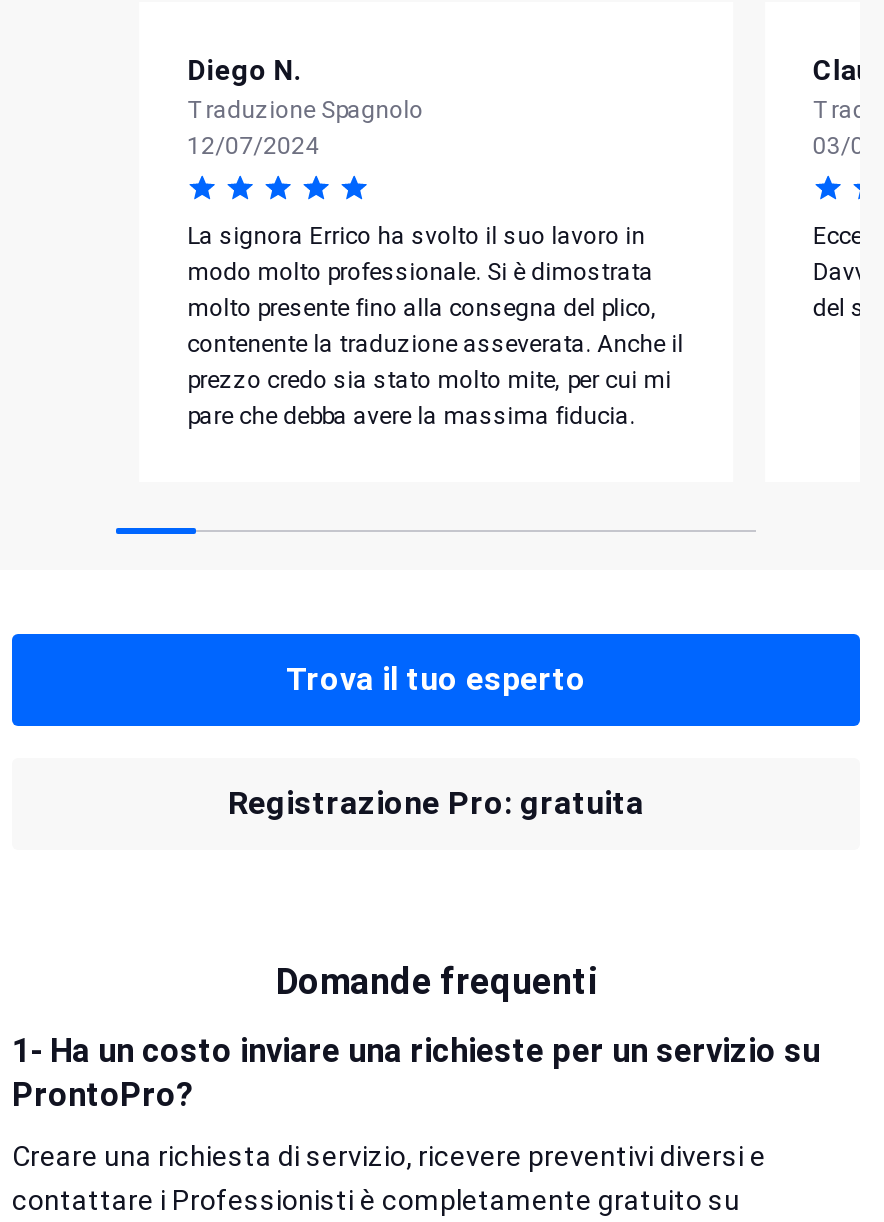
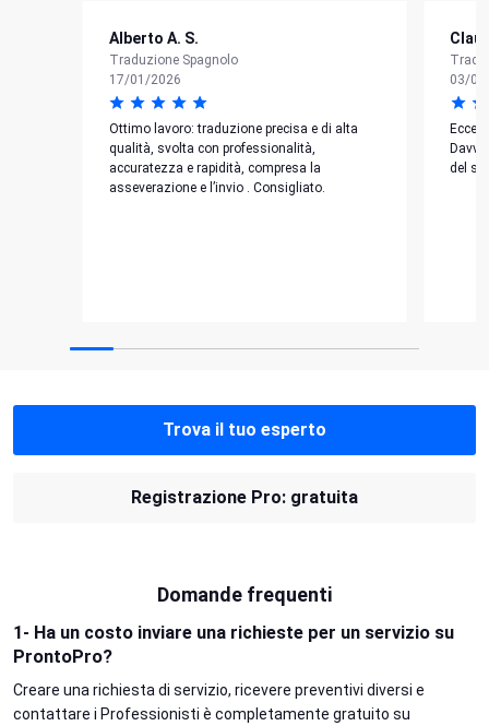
[187,54,301,86] Diego N. -> [109,29,198,47] Alberto A. S.
[187,132,319,160] 12/07/2024 -> [109,72,181,87] 17/01/2026
[187,222,683,430] La signora Errico ha svolto il suo lavoro in | modo molto professionale. Si è dimostrata | molto presente fino alla consegna del plico, | contenente la traduzione asseverata. Anche il | prezzo credo sia stato molto mite, per cui mi | pare che debba avere la massima fiducia. -> [109,121,358,195] Ottimo lavoro: traduzione precisa e di alta | qualità, svolta con professionalità, | accuratezza e rapidità, compresa la | asseverazione e l’invio . Consigliato.

